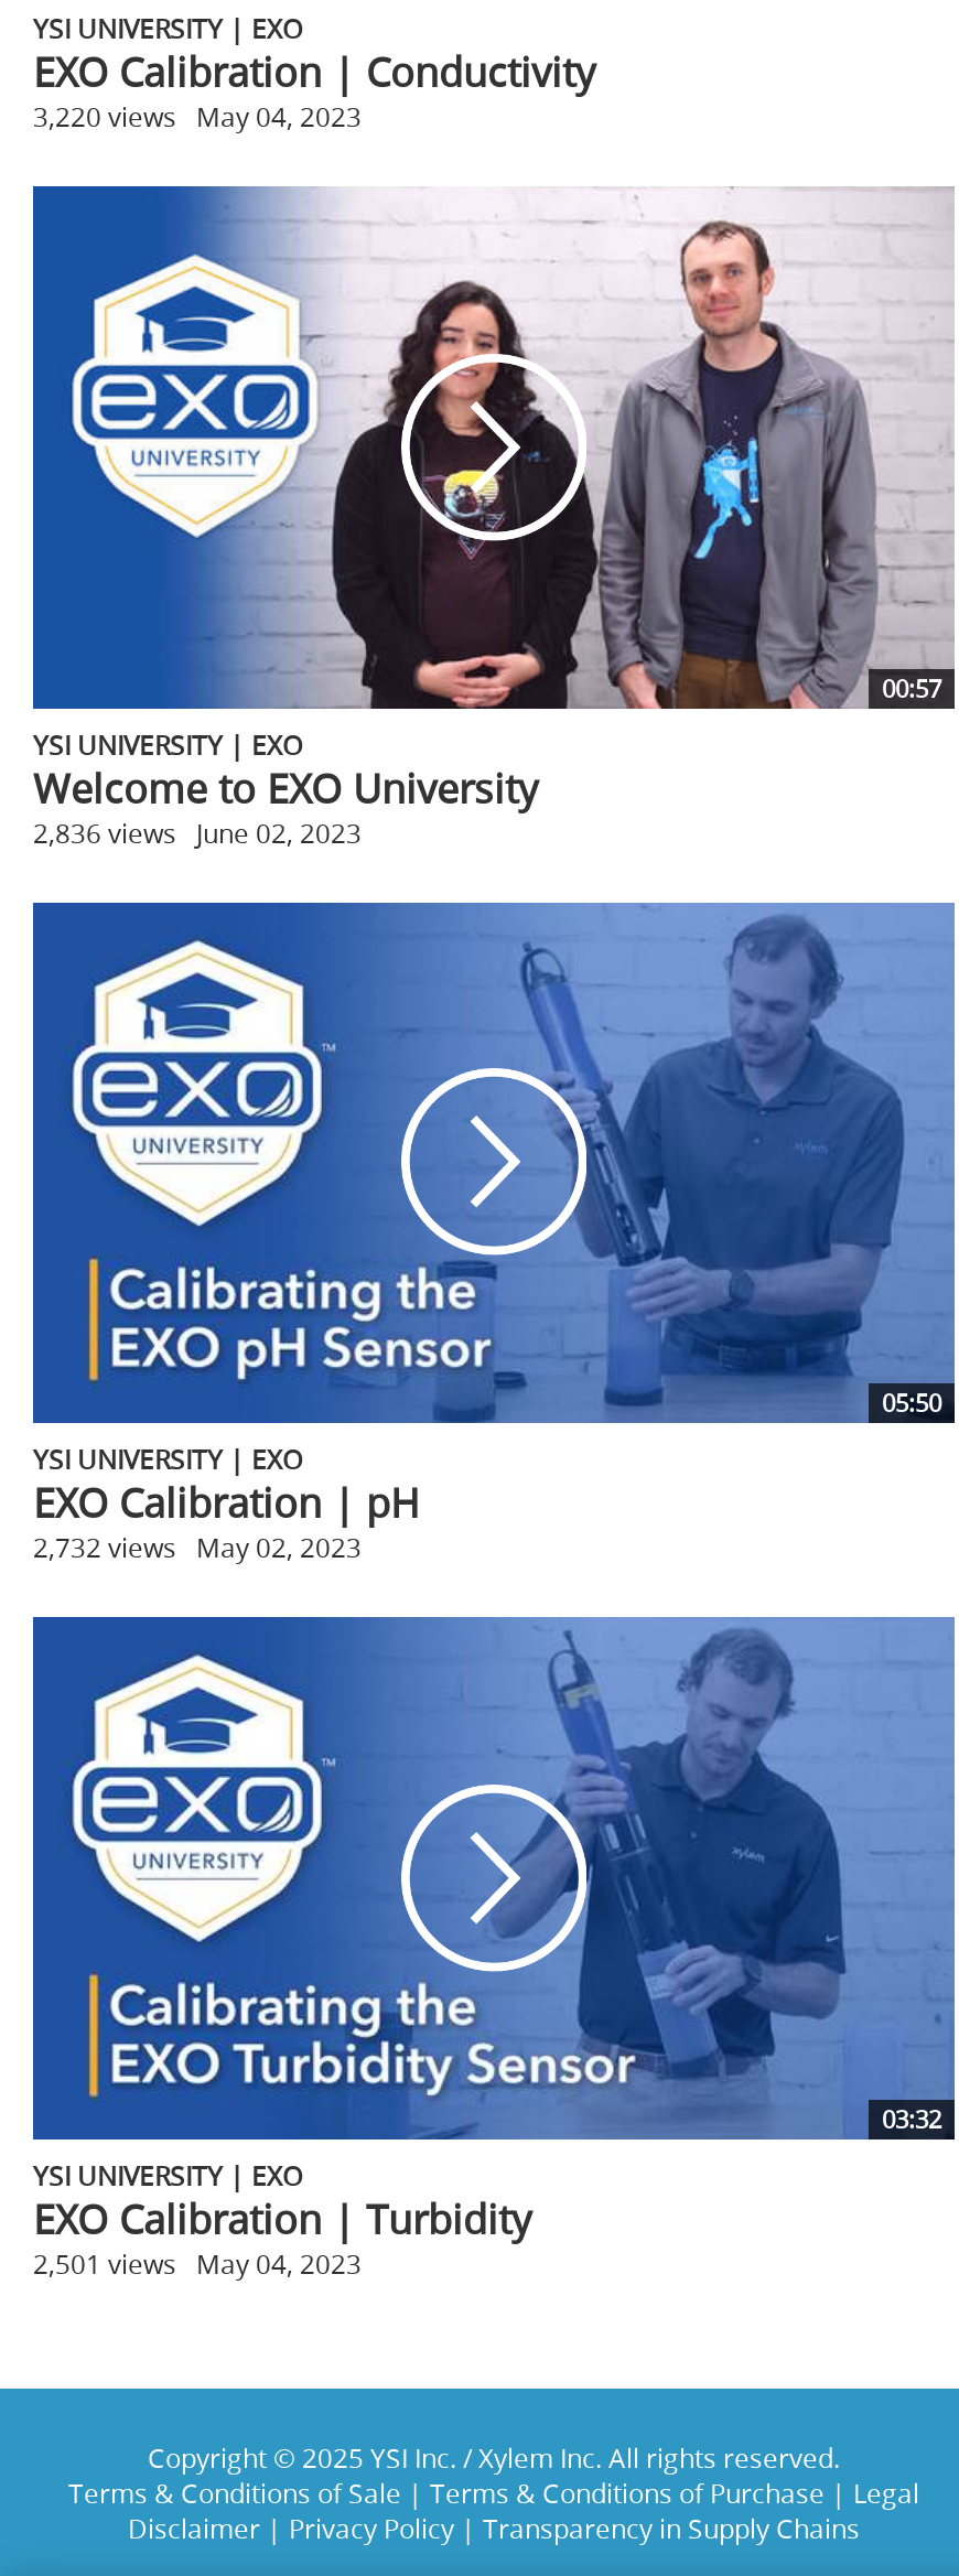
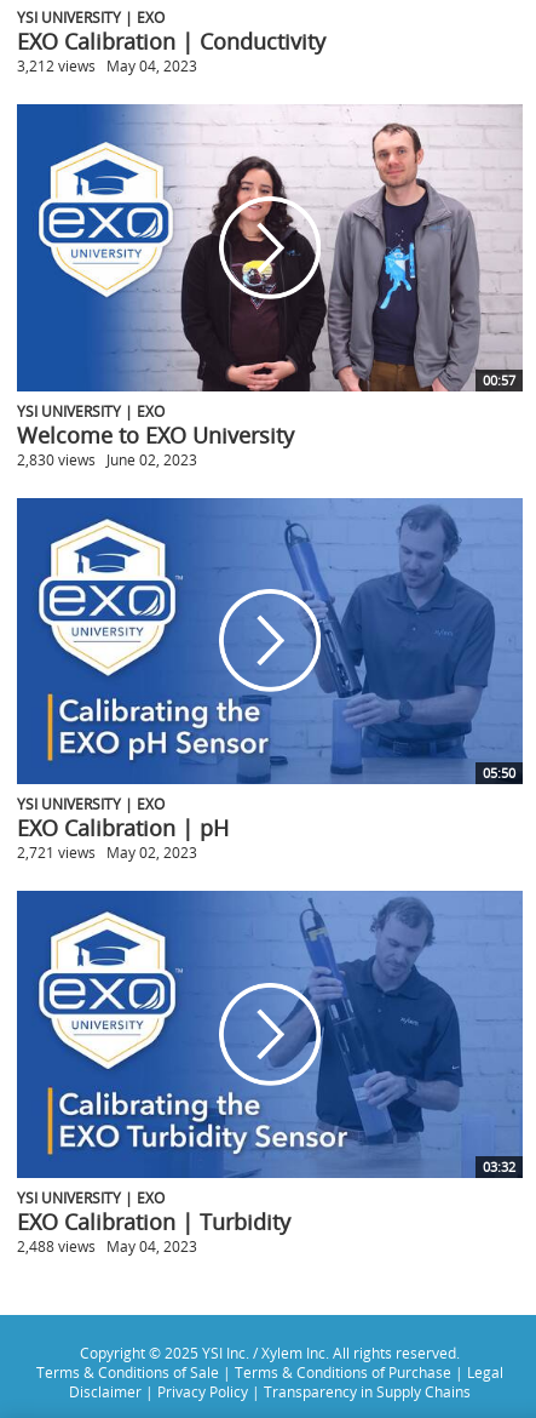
[33,97,362,133] 3,220 views May 04, 2023 -> [17,55,197,75] 3,212 views May 04, 2023
[33,813,362,849] 2,836 views June 02, 2023 -> [17,449,197,468] 2,830 views June 02, 2023
[33,1530,362,1565] 2,732 views May 02, 2023 -> [17,843,197,862] 2,721 views May 02, 2023
[33,2246,362,2281] 2,501 views May 04, 2023 -> [17,1237,197,1256] 2,488 views May 04, 2023

